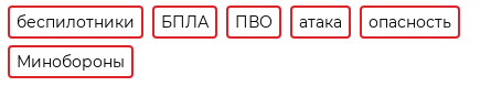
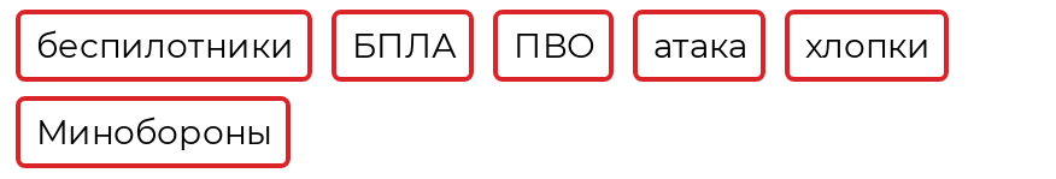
[369,12,452,32] опасность -> [805,24,930,67] хлопки

